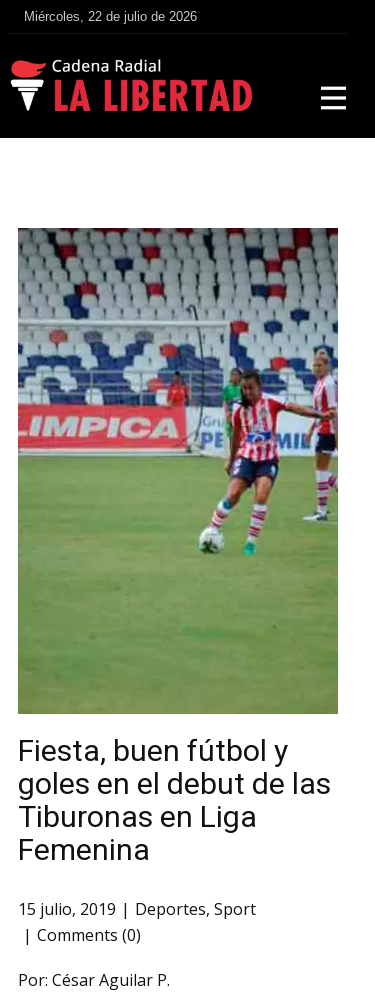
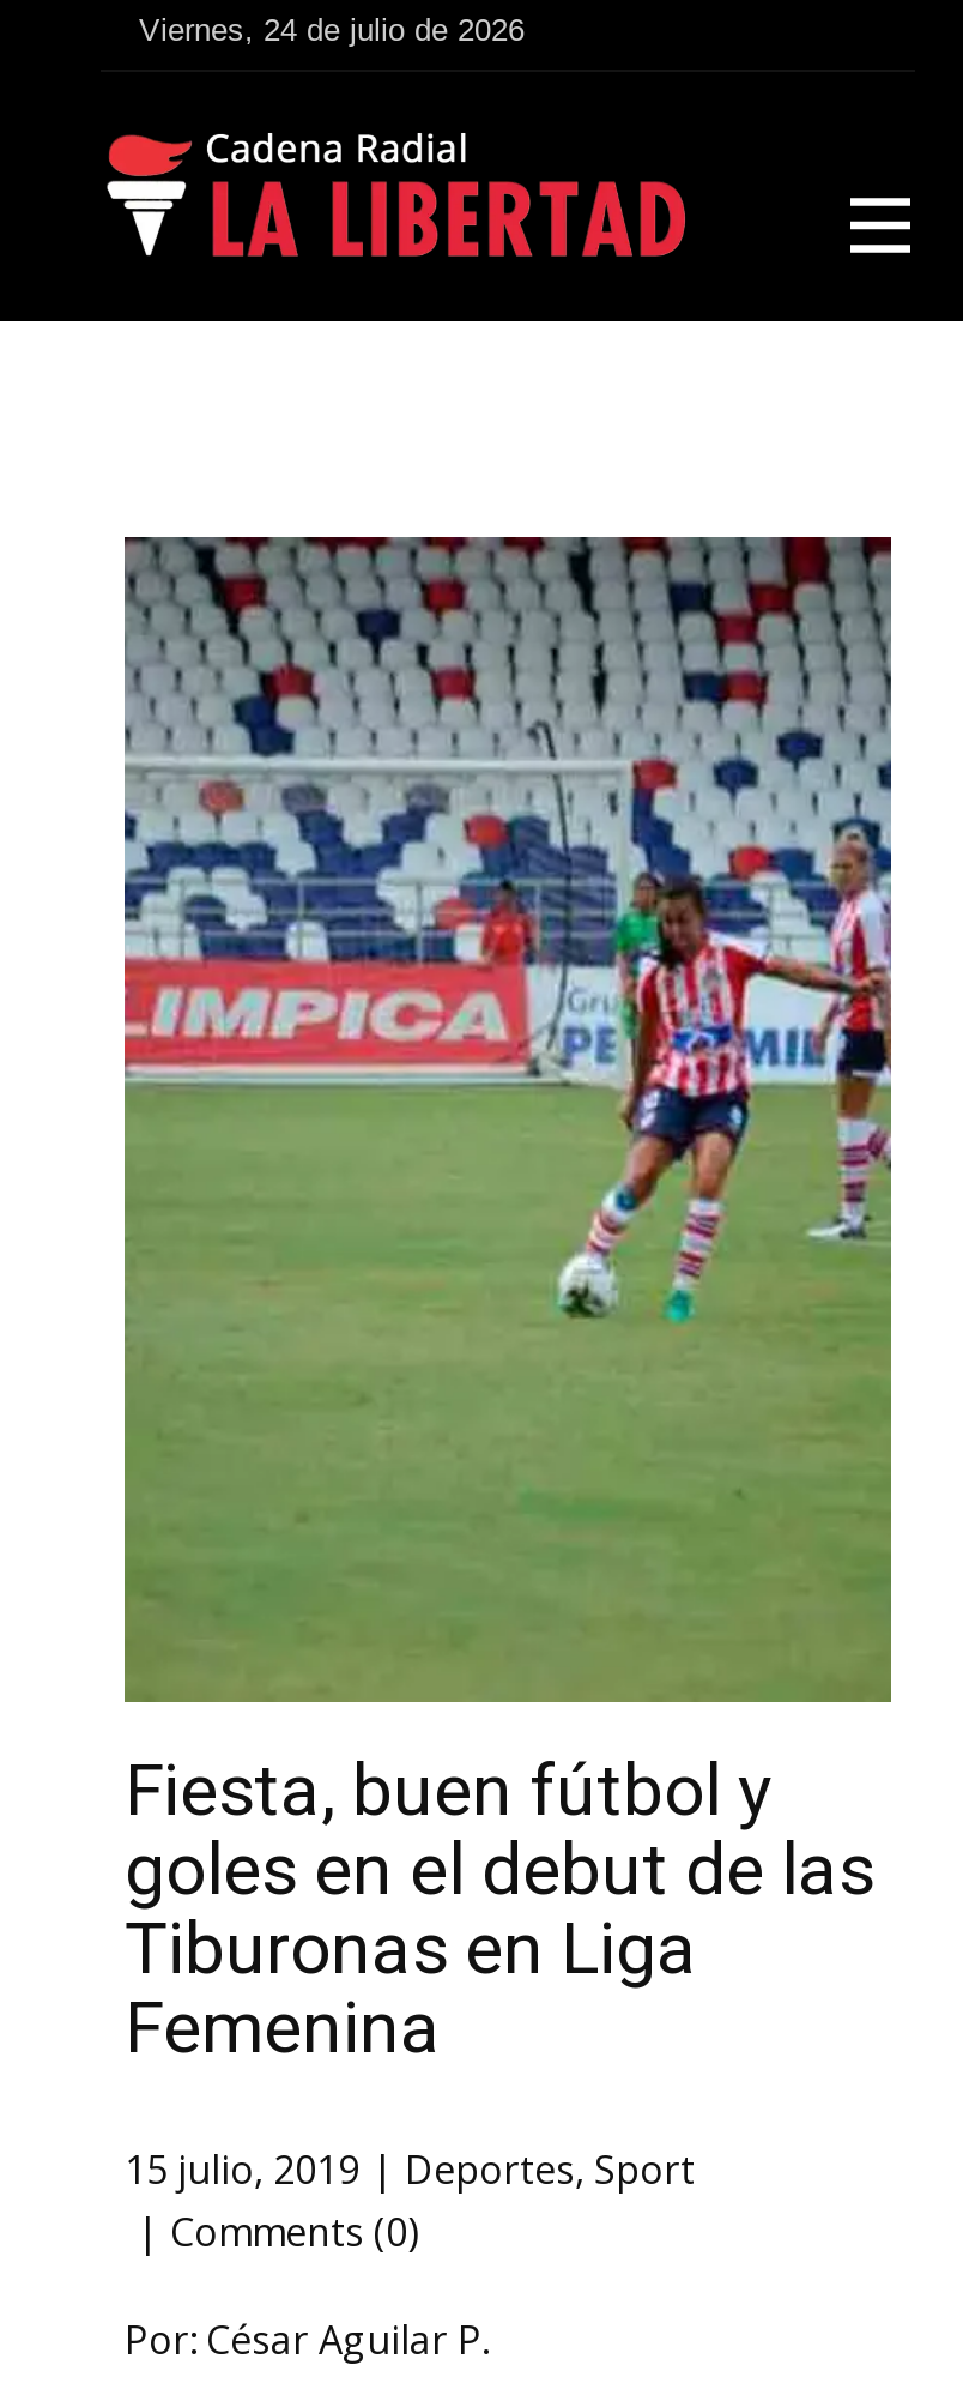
[24,8,197,23] Miércoles, 22 de julio de 2026 -> [139,11,525,47] Viernes, 24 de julio de 2026

